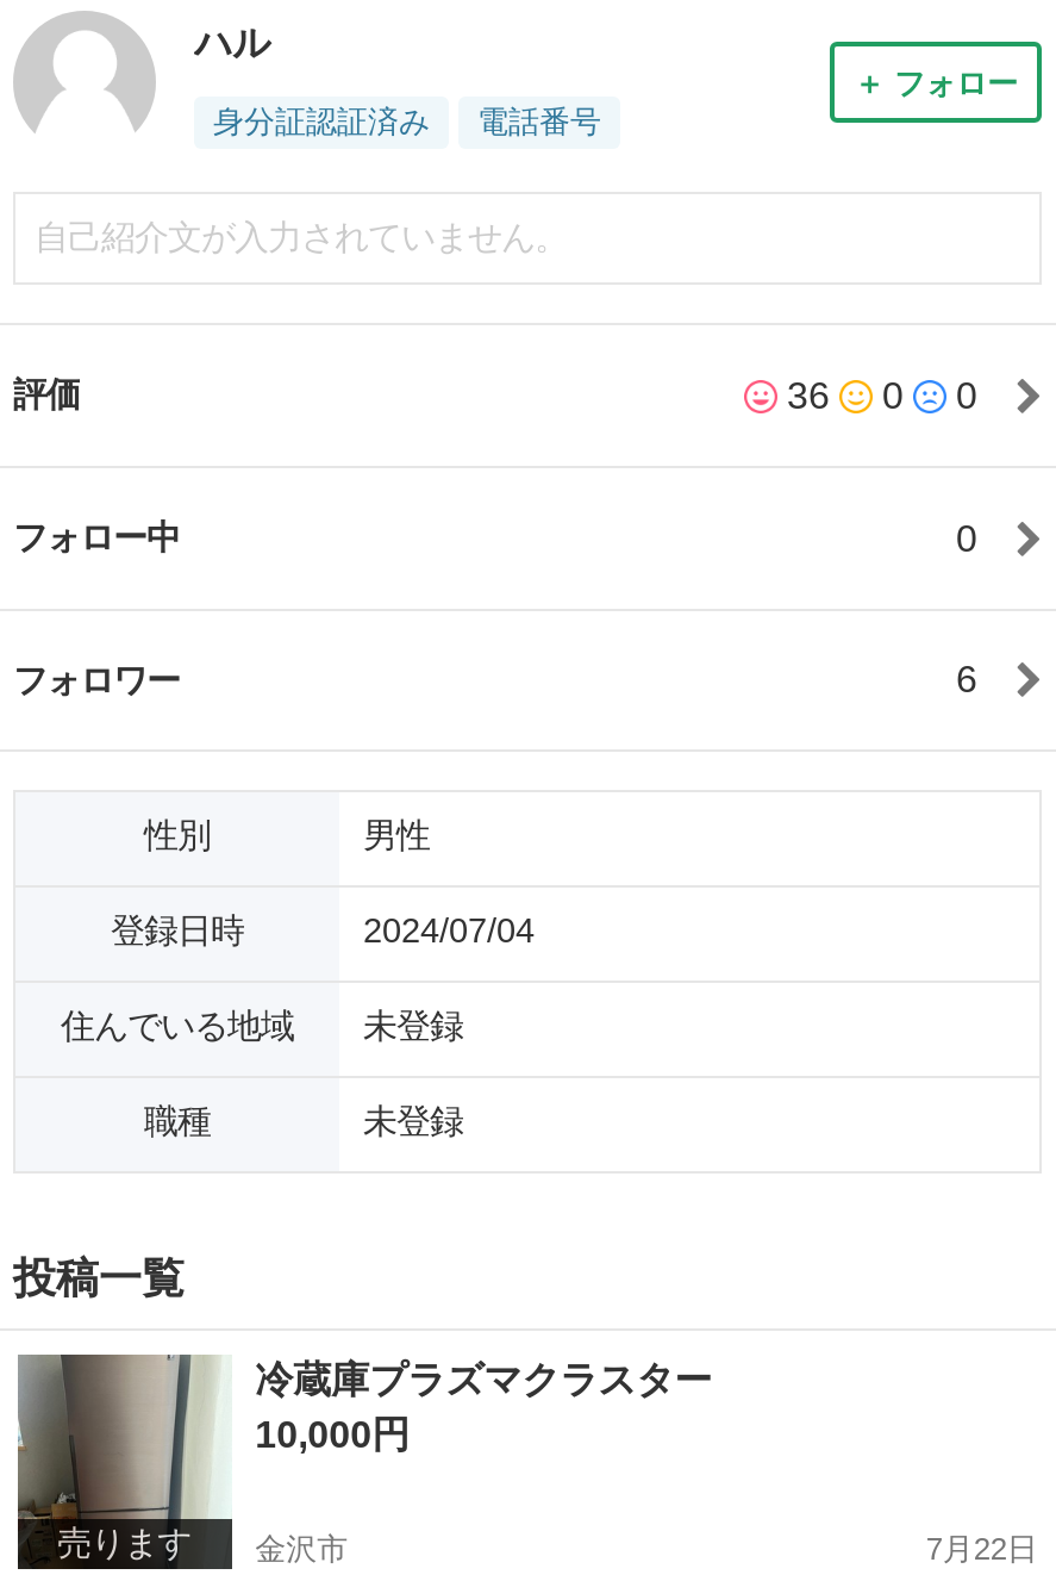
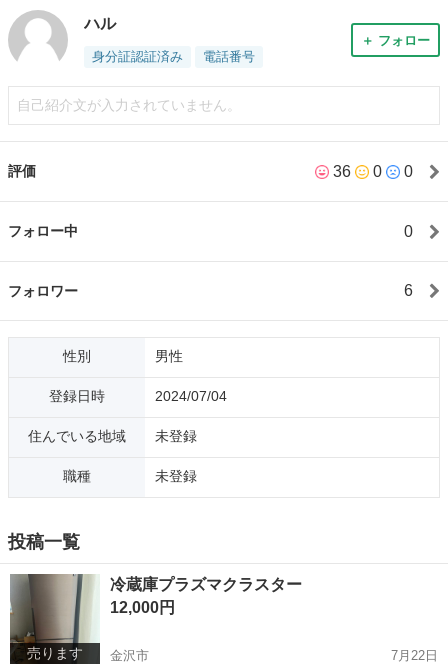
[255,1413,410,1454] 10,000円 -> [110,599,175,616] 12,000円

